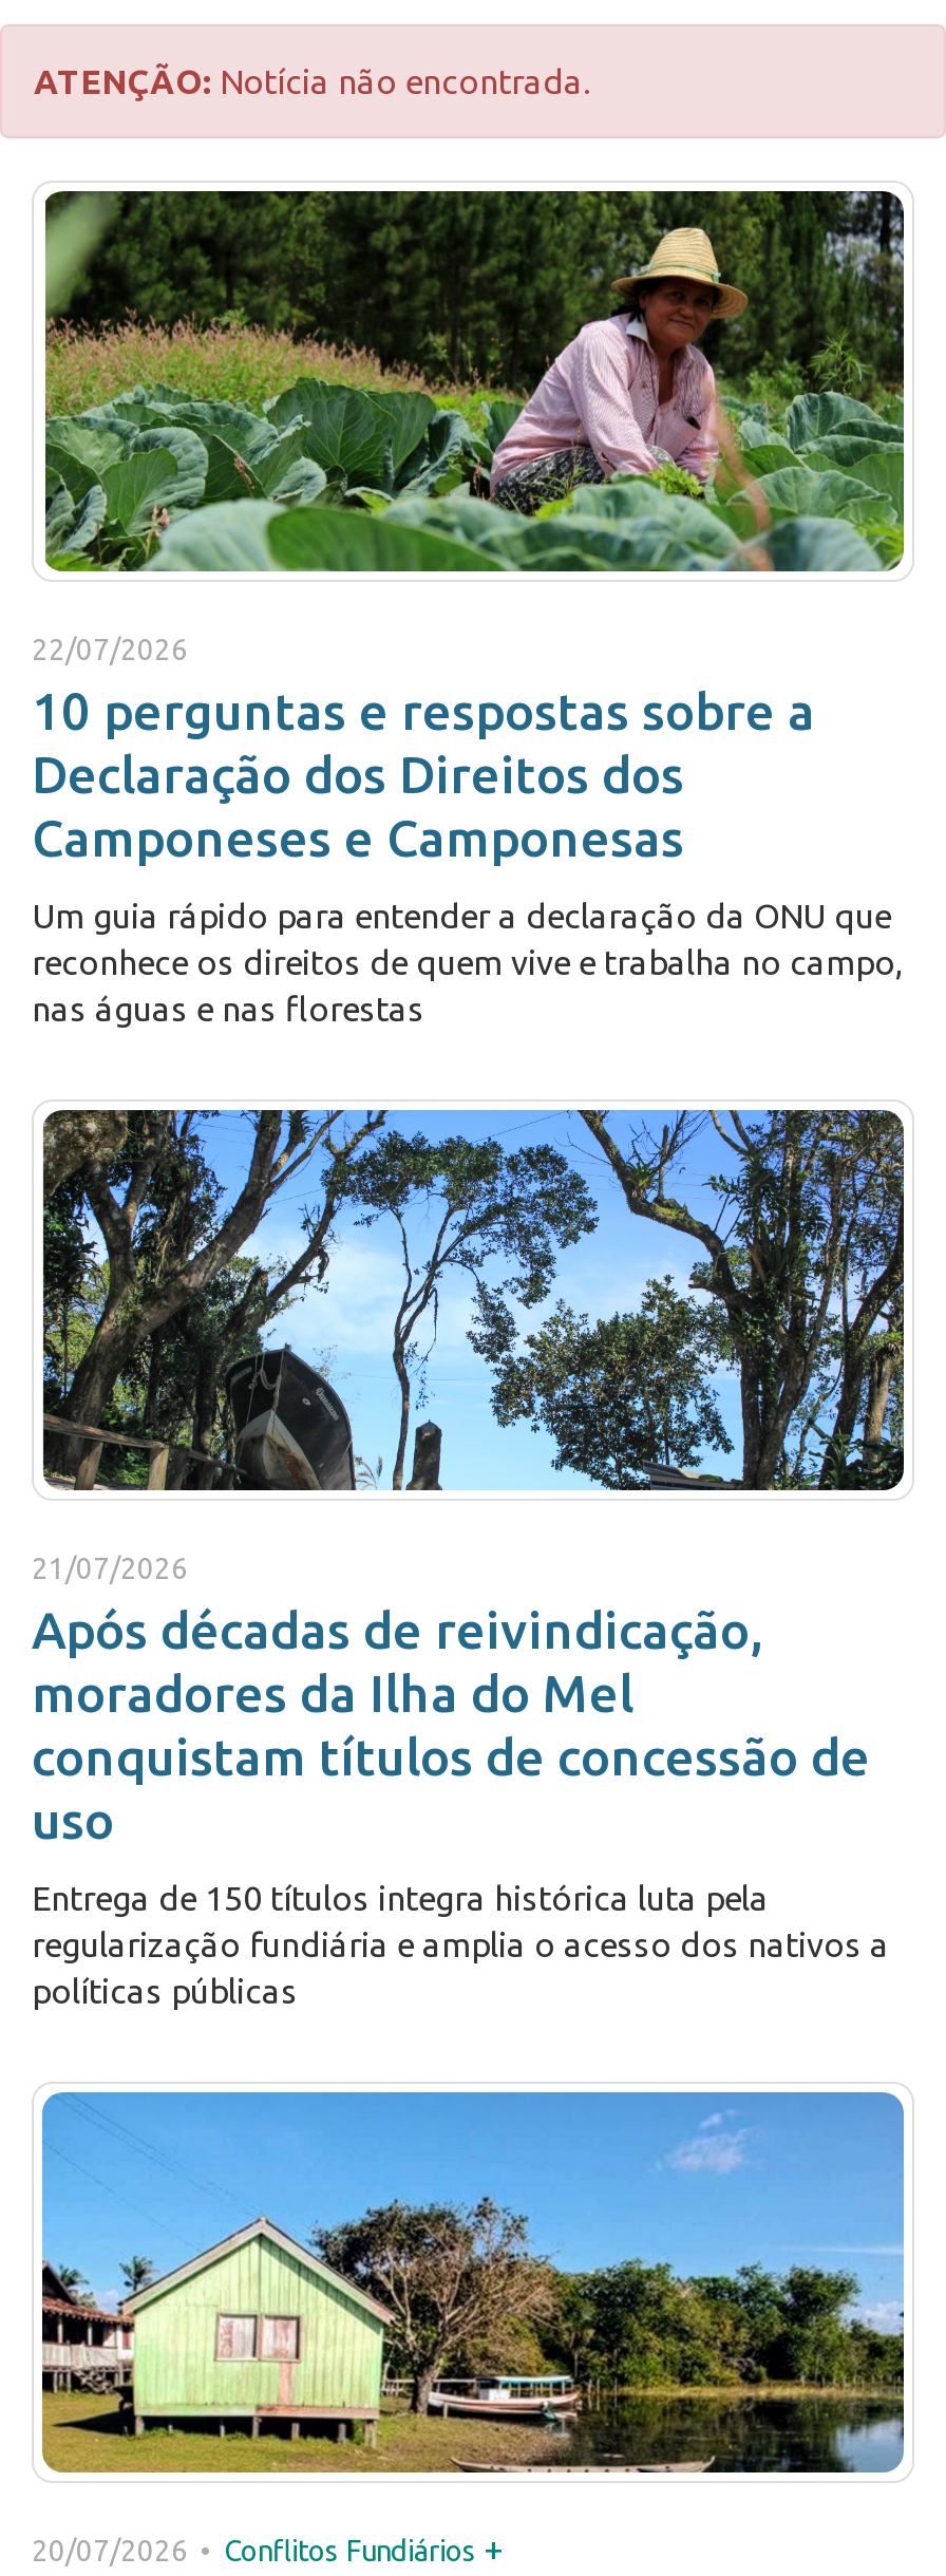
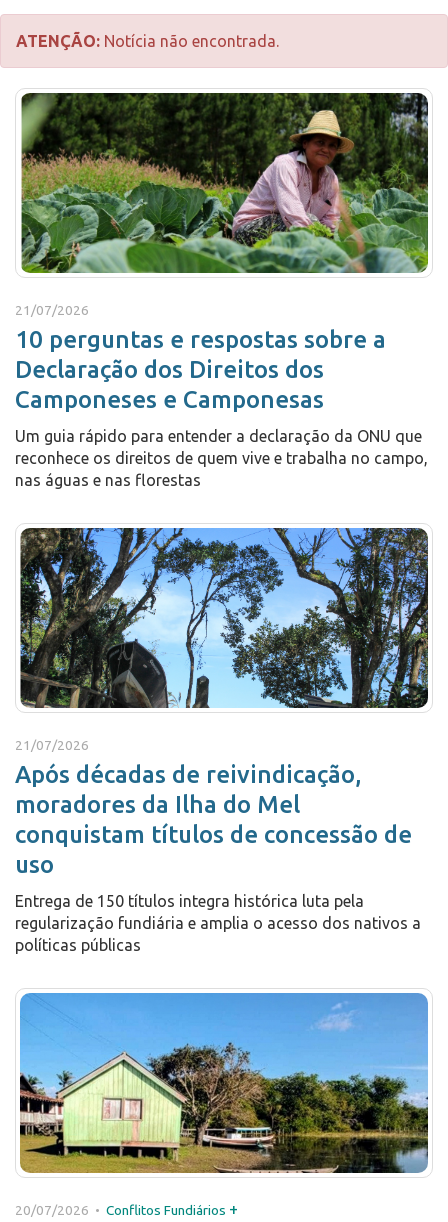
[32,633,188,666] 22/07/2026 -> [15,302,89,318] 21/07/2026

